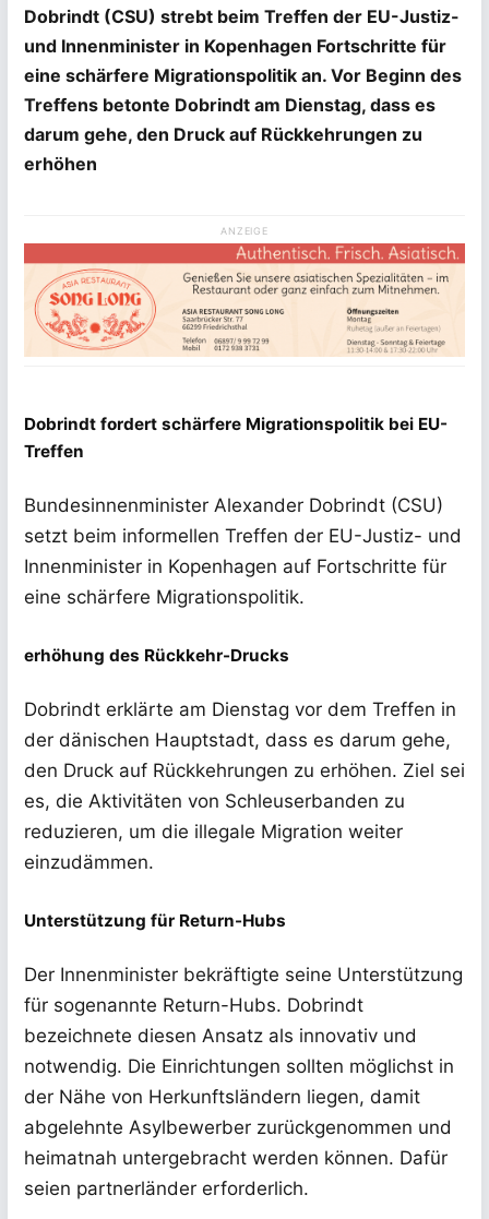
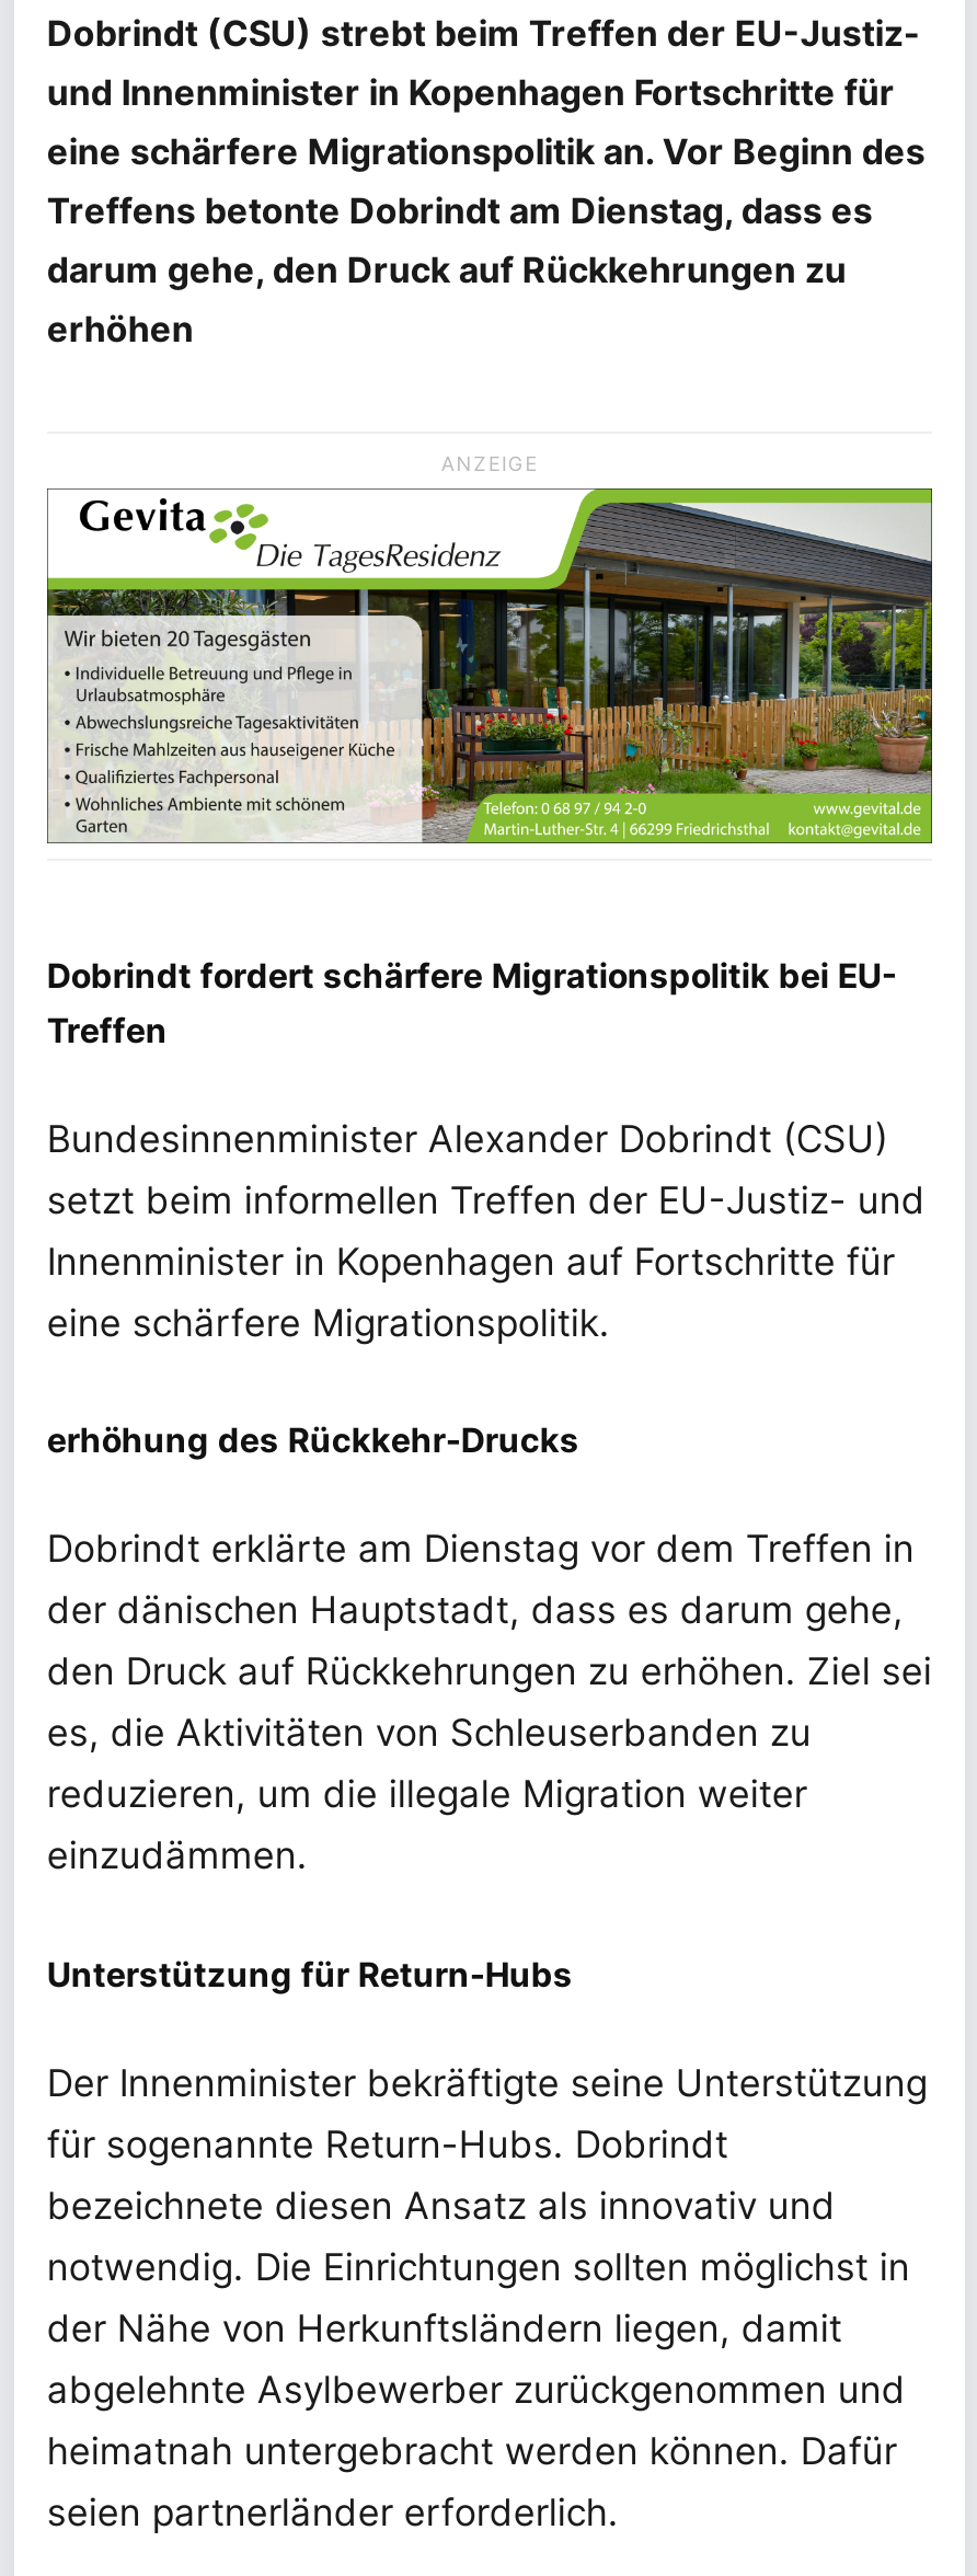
[23,242,466,357] [image] -> [45,486,934,846] [image]

